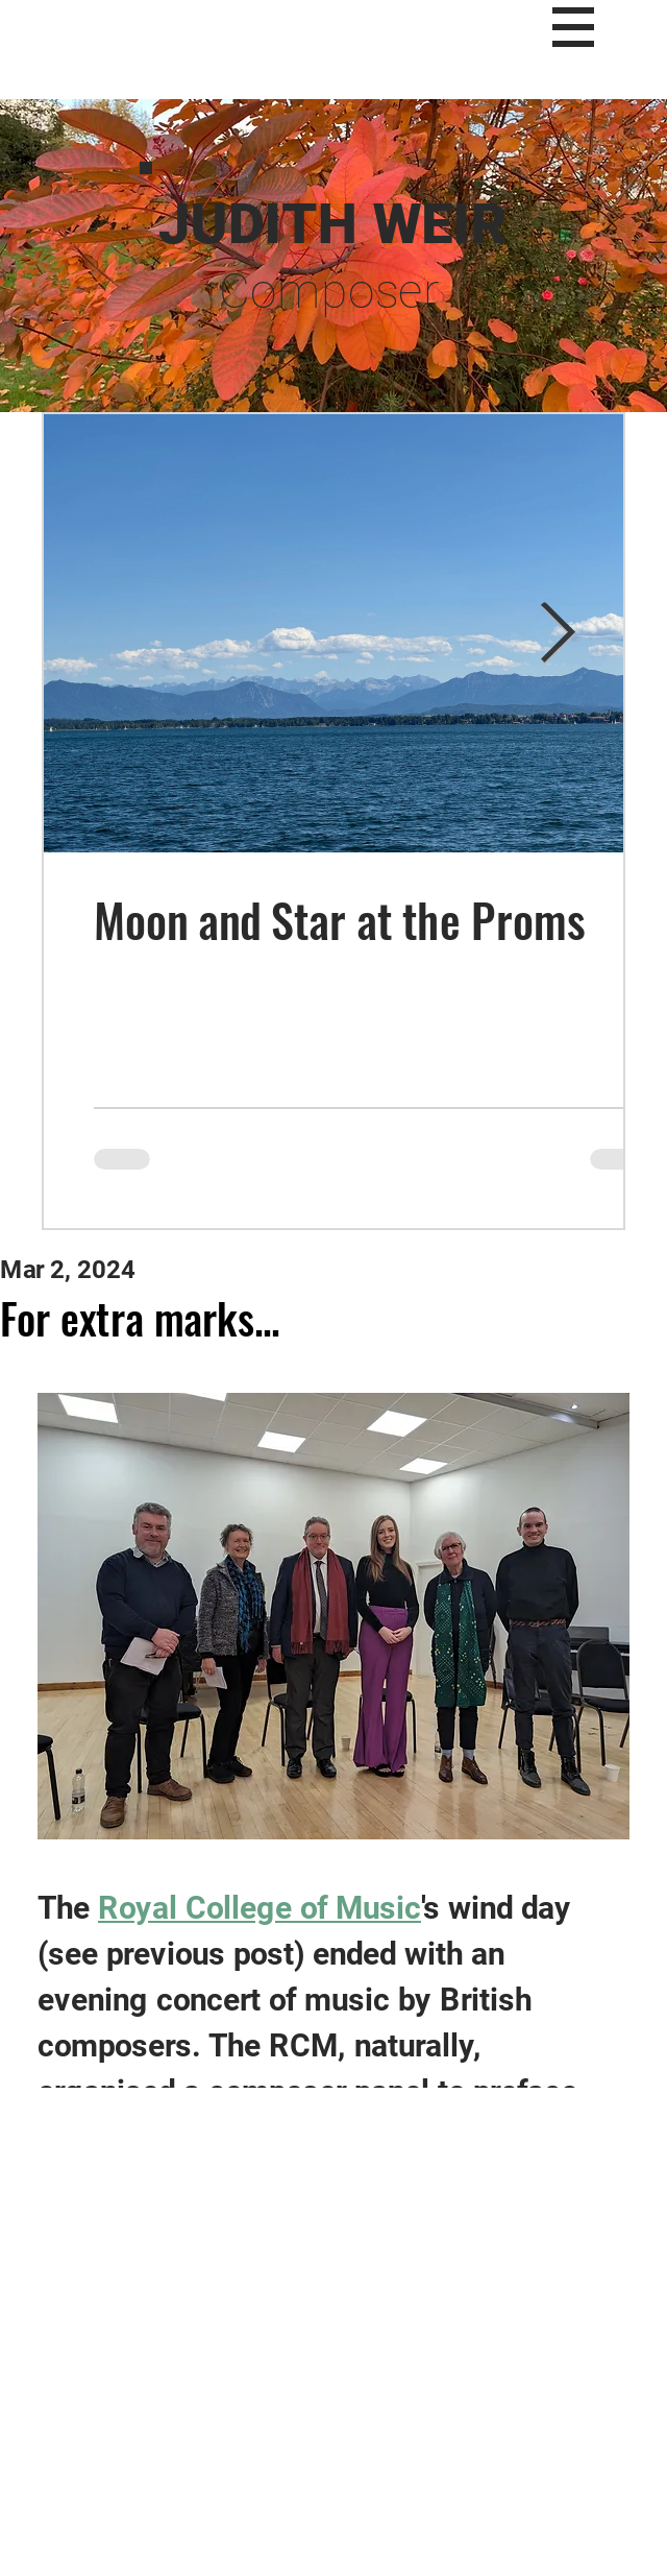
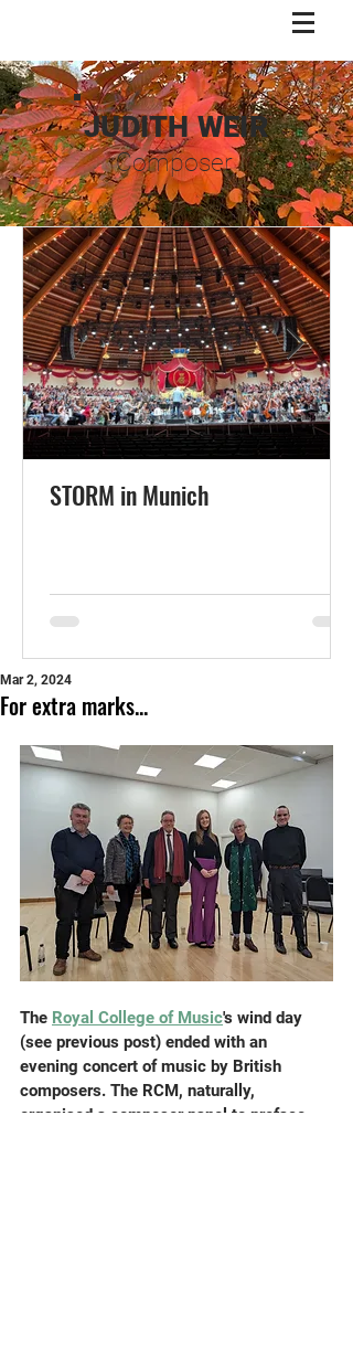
[42,412,625,953] [image] | Moon and Star at the Proms -> [22,226,331,512] [image] | STORM in Munich

